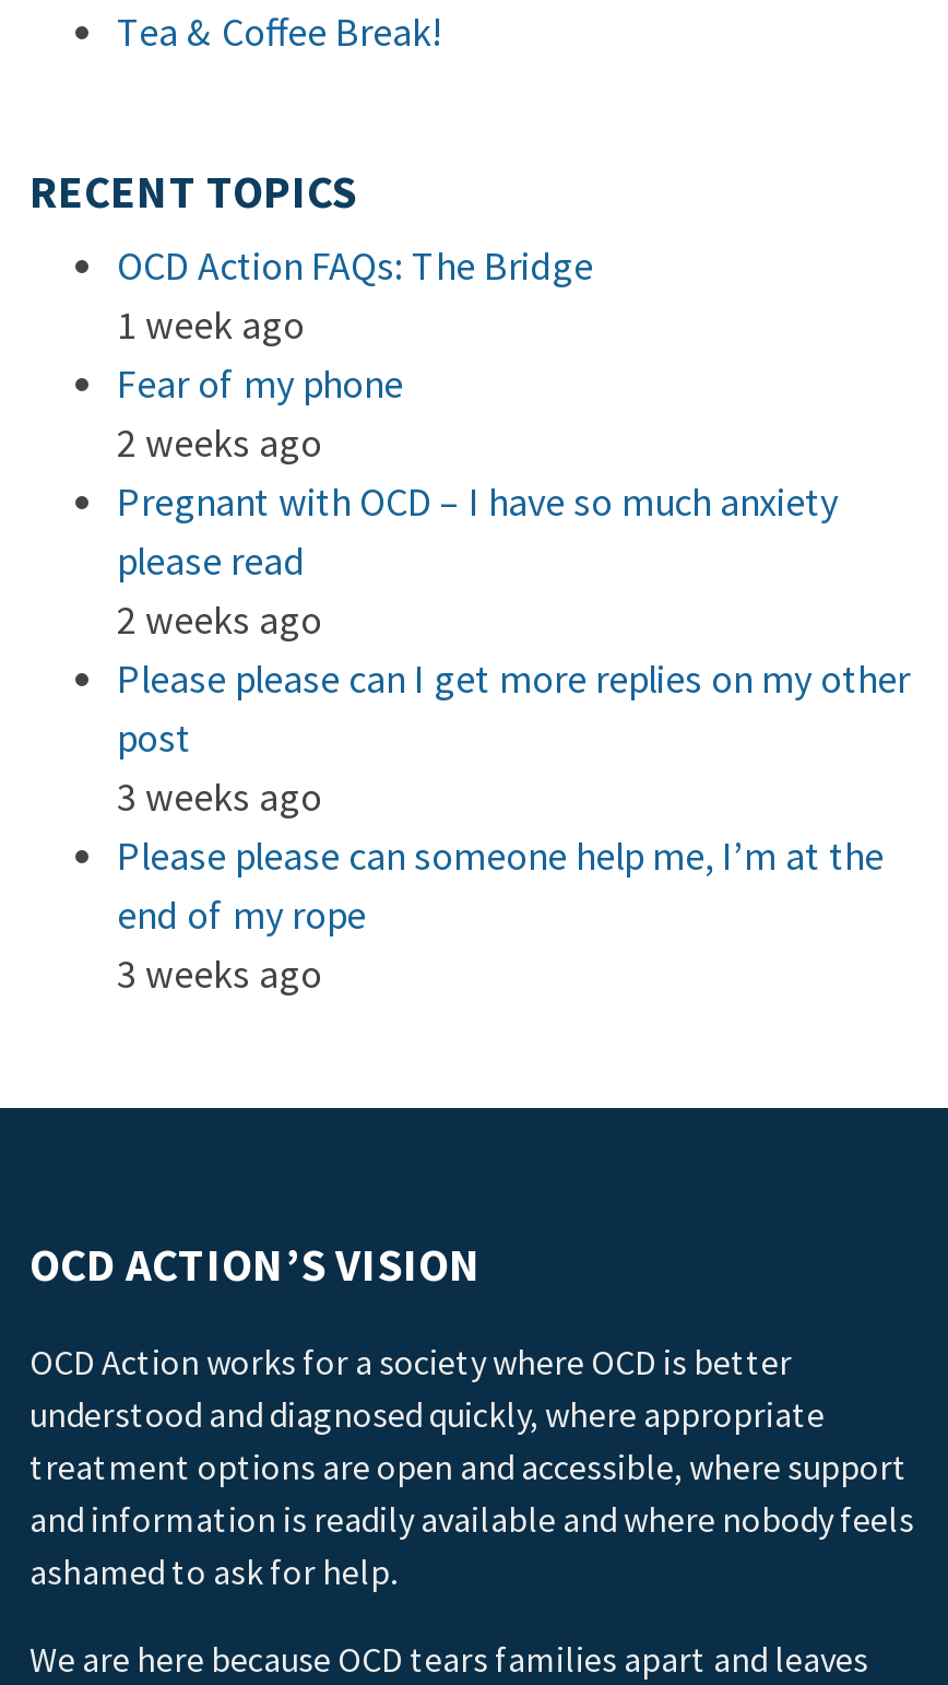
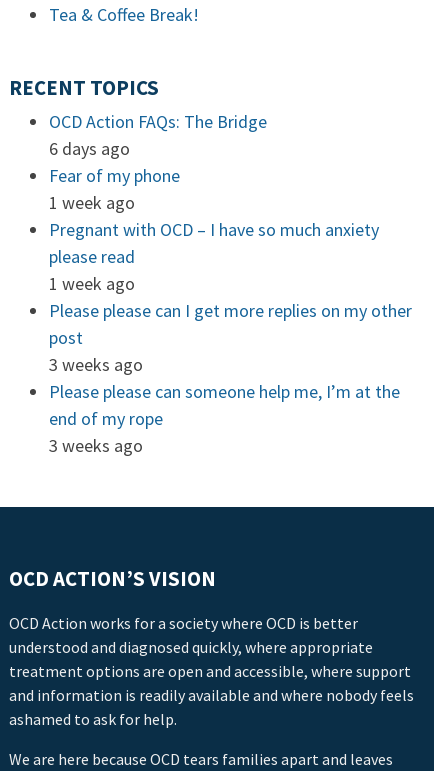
[117,299,305,350] 1 week ago -> [49,137,130,160] 6 days ago
[117,417,322,468] 2 weeks ago -> [49,191,135,214] 1 week ago
[117,594,322,645] 2 weeks ago -> [49,272,135,295] 1 week ago

